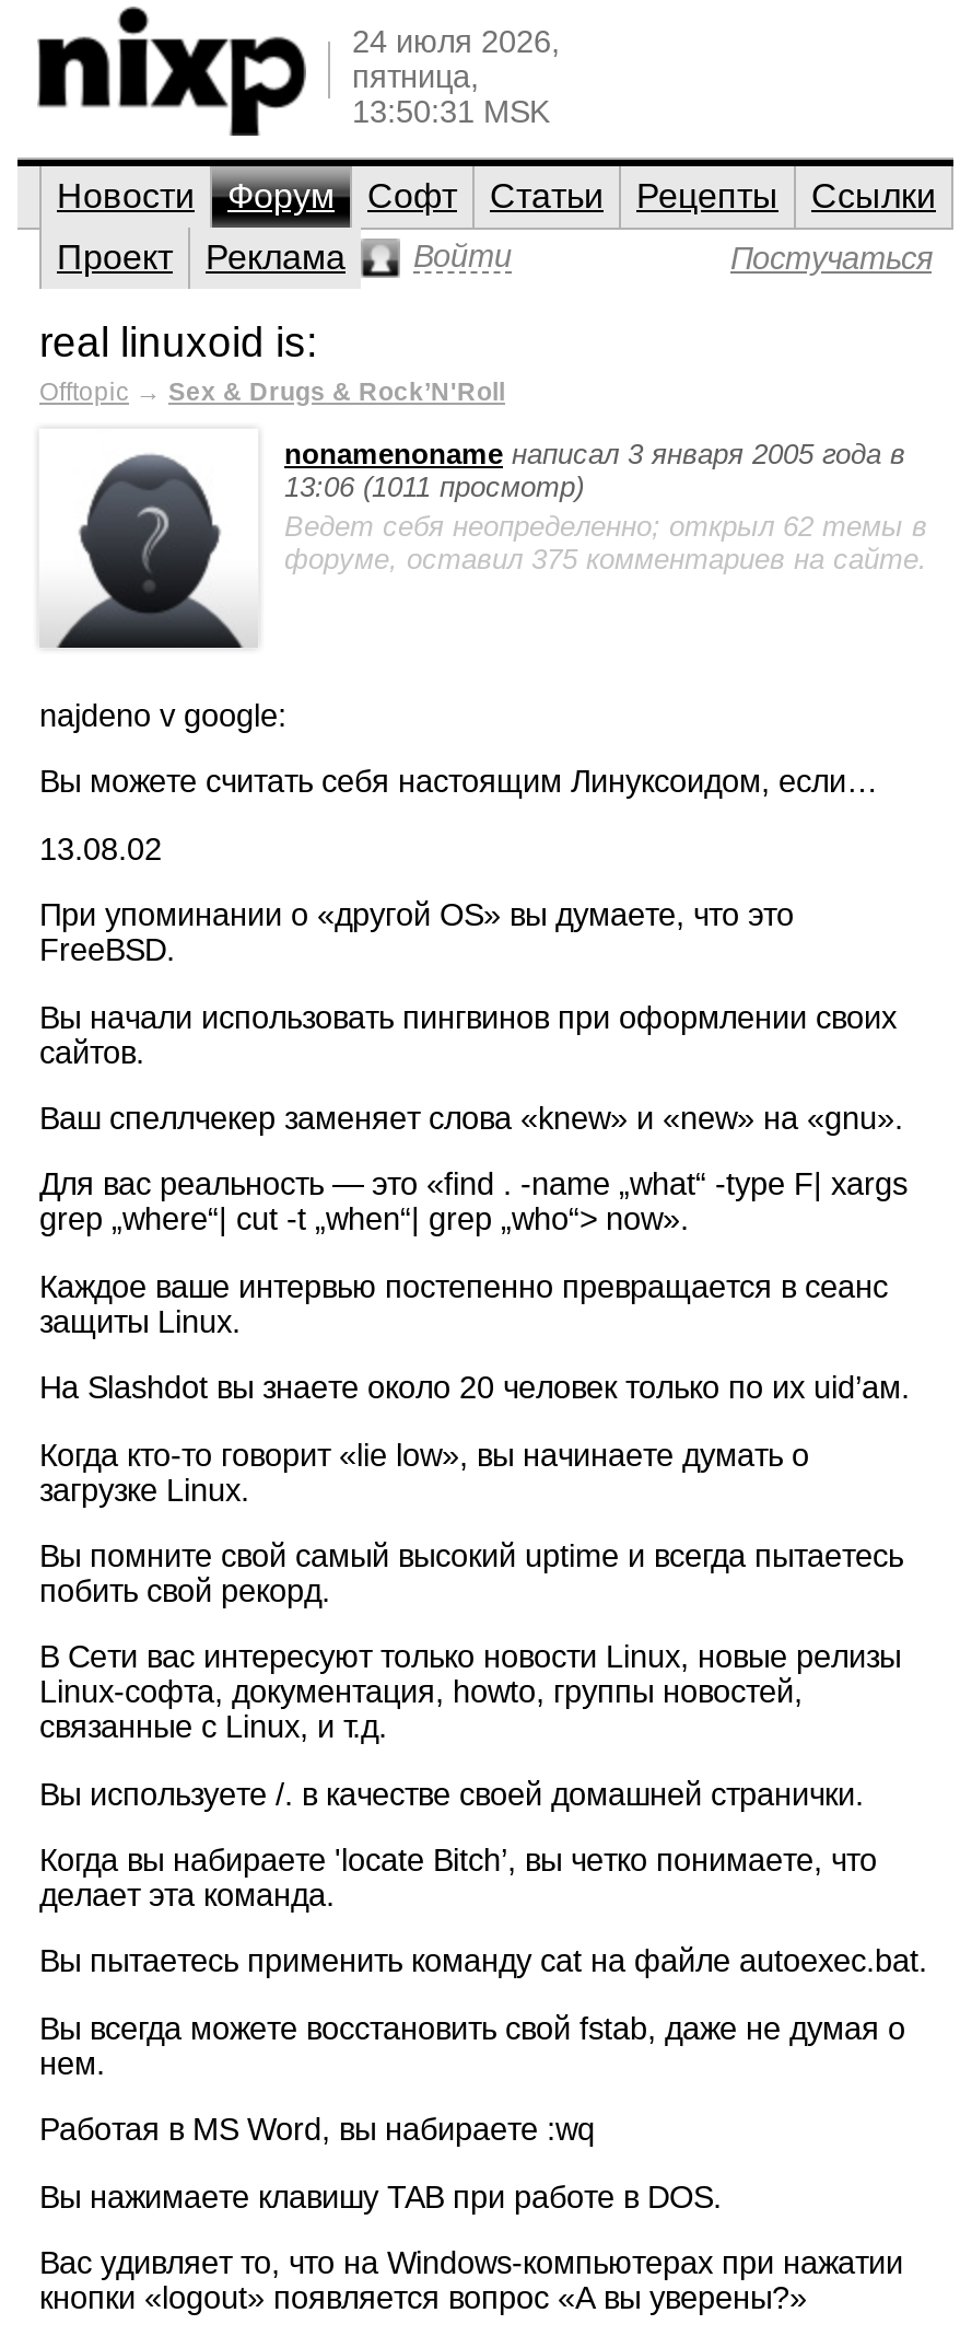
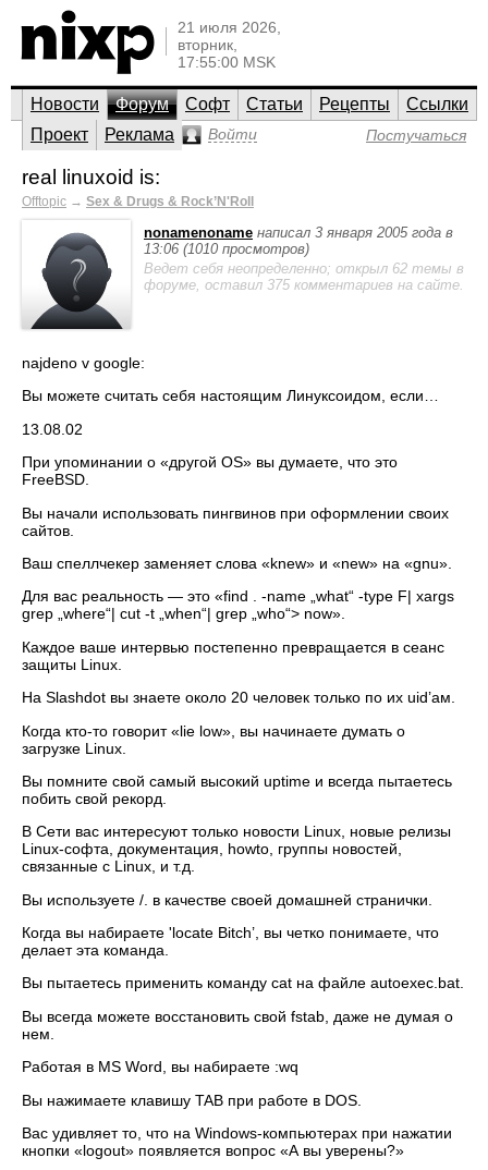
[352,24,560,129] 24 июля 2026, | пятница, | 13:50:31 MSK -> [178,19,281,71] 21 июля 2026, | вторник, | 17:55:00 MSK
[284,470,584,503] 13:06 (1011 просмотр) -> [144,241,309,257] 13:06 (1010 просмотров)

